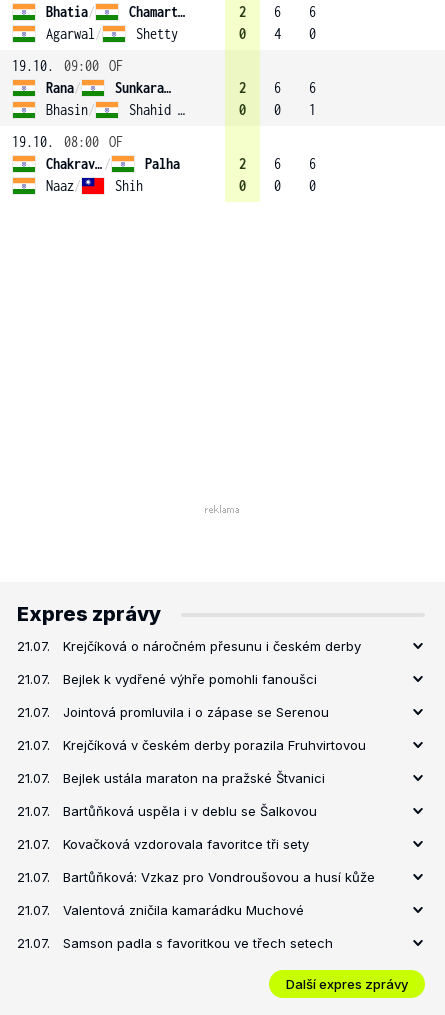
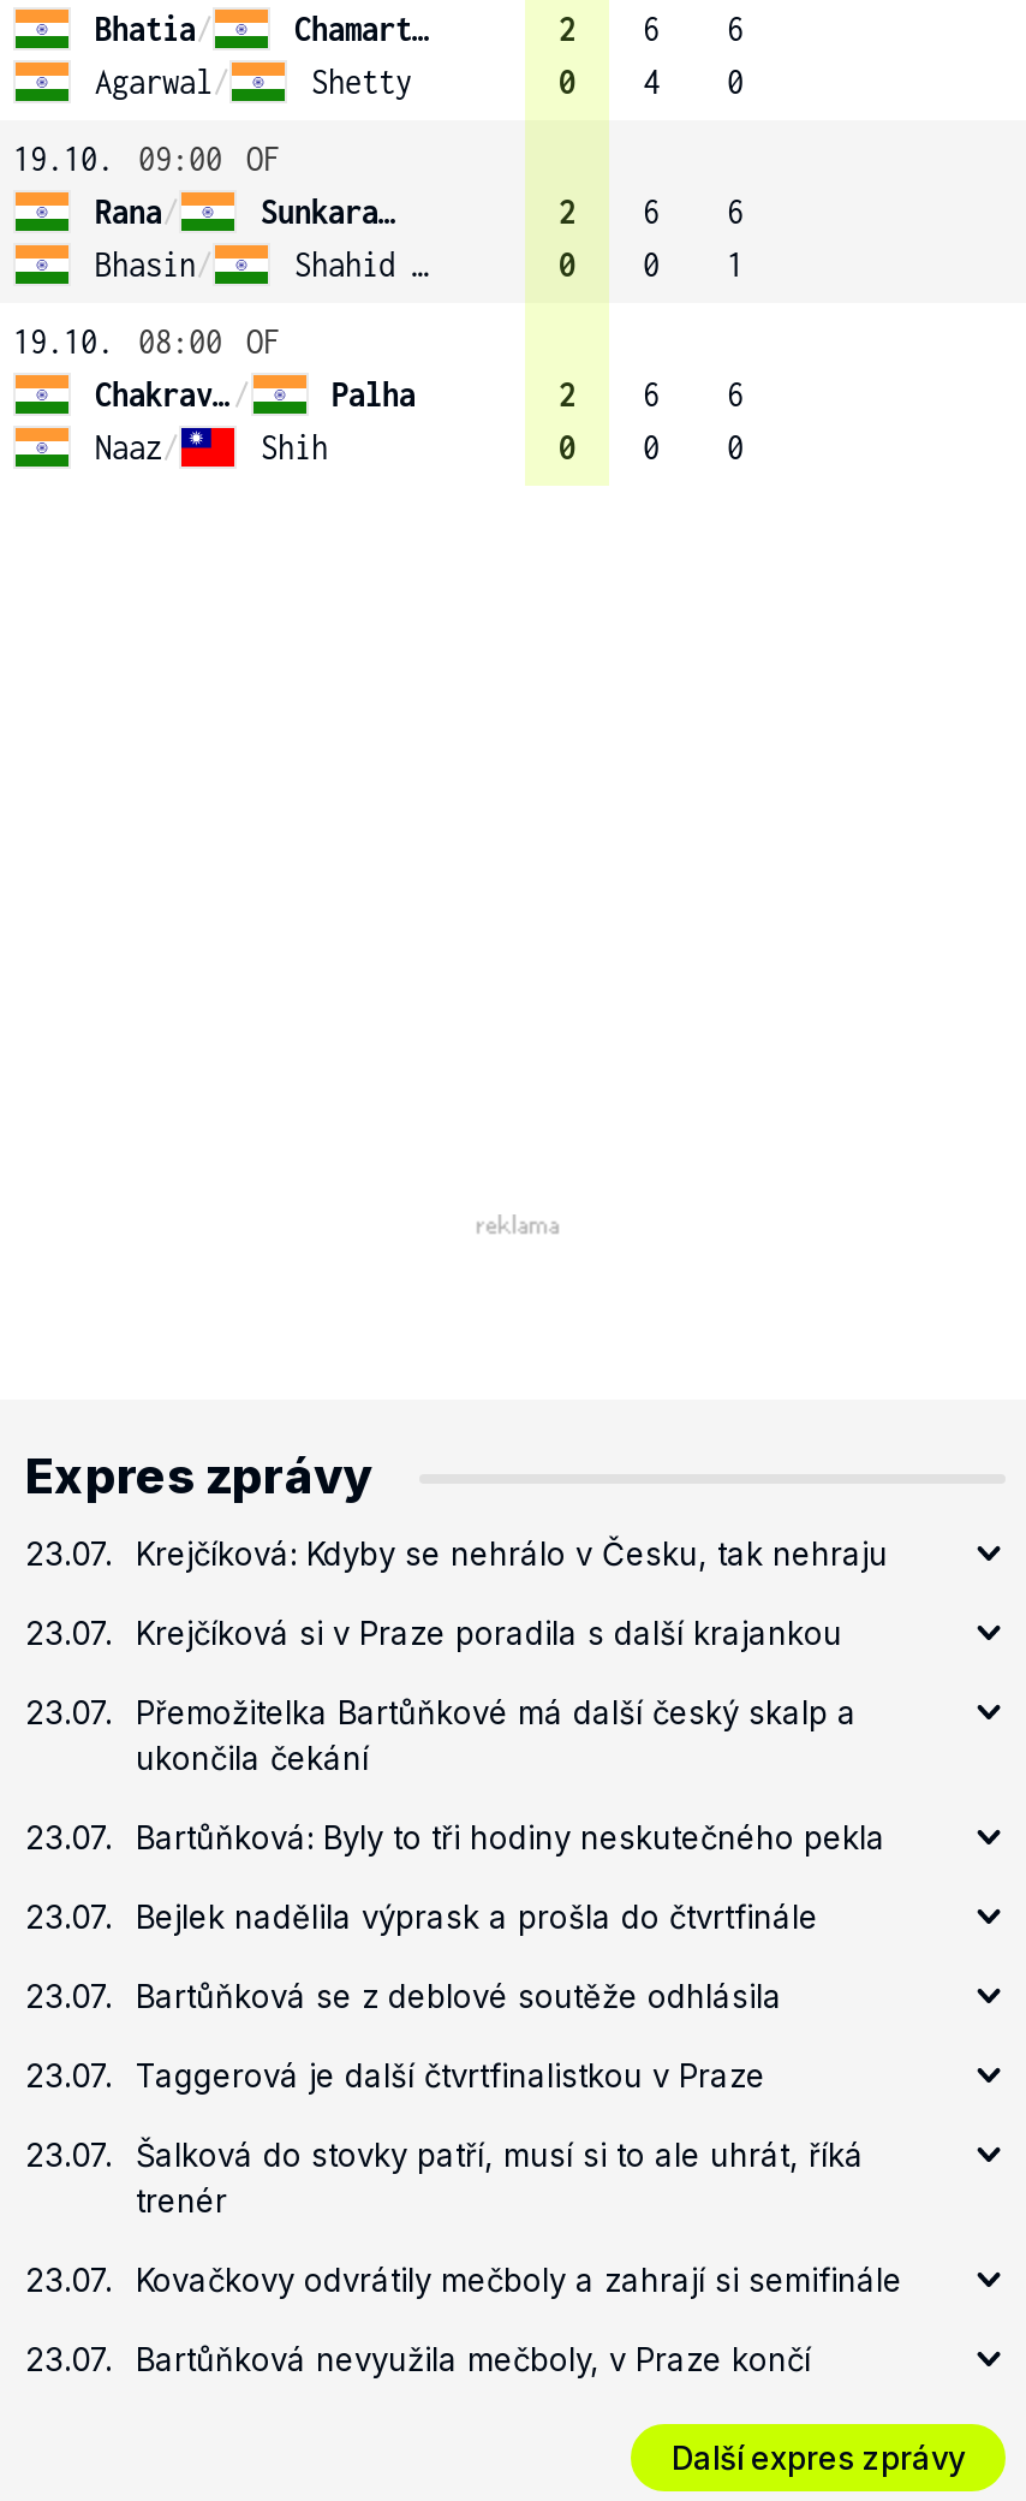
[17,638,361,654] 21.07. | Krejčíková o náročném přesunu i českém derby -> [25,1534,888,1573] 23.07. | Krejčíková: Kdyby se nehrálo v Česku, tak nehraju
[17,671,317,687] 21.07. | Bejlek k vydřené výhře pomohli fanoušci -> [25,1614,842,1652] 23.07. | Krejčíková si v Praze poradila s další krajankou
[17,704,329,720] 21.07. | Jointová promluvila i o zápase se Serenou -> [25,1693,857,1777] 23.07. | Přemožitelka Bartůňkové má další český skalp a | ukončila čekání
[17,737,366,753] 21.07. | Krejčíková v českém derby porazila Fruhvirtovou -> [25,1818,885,1857] 23.07. | Bartůňková: Byly to tři hodiny neskutečného pekla
[17,770,325,786] 21.07. | Bejlek ustála maraton na pražské Štvanici -> [25,1897,818,1936] 23.07. | Bejlek nadělila výprask a prošla do čtvrtfinále
[17,803,317,819] 21.07. | Bartůňková uspěla i v deblu se Šalkovou -> [25,1977,782,2015] 23.07. | Bartůňková se z deblové soutěže odhlásila
[17,836,309,852] 21.07. | Kovačková vzdorovala favoritce tři sety -> [25,2056,765,2095] 23.07. | Taggerová je další čtvrtfinalistkou v Praze
[17,869,375,885] 21.07. | Bartůňková: Vzkaz pro Vondroušovou a husí kůže -> [25,2135,864,2220] 23.07. | Šalková do stovky patří, musí si to ale uhrát, říká | trenér
[17,902,304,918] 21.07. | Valentová zničila kamarádku Muchové -> [25,2261,902,2299] 23.07. | Kovačkovy odvrátily mečboly a zahrají si semifinále
[17,935,333,951] 21.07. | Samson padla s favoritkou ve třech setech -> [25,2340,811,2378] 23.07. | Bartůňková nevyužila mečboly, v Praze končí

